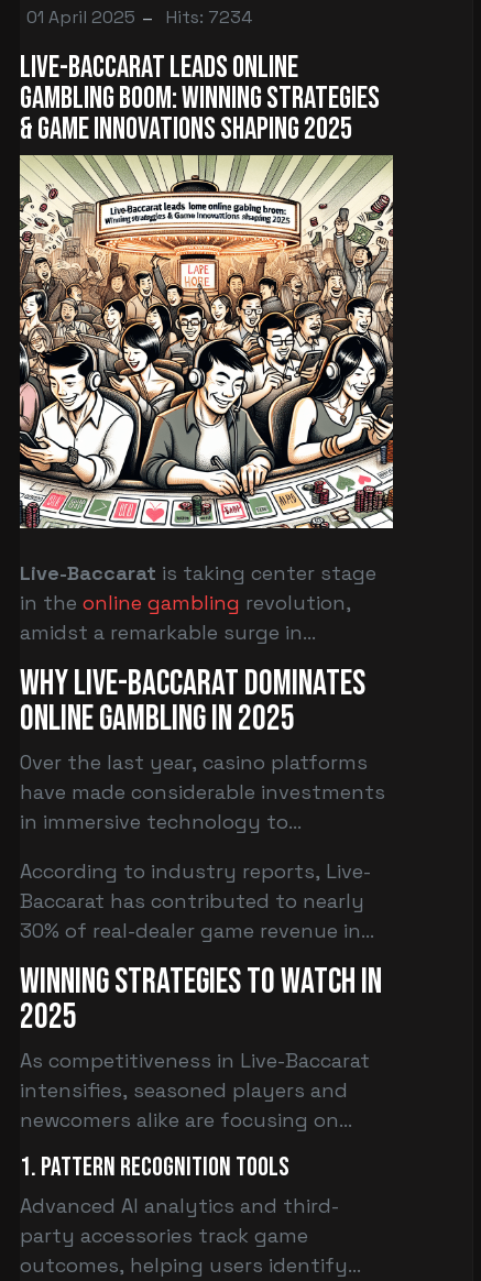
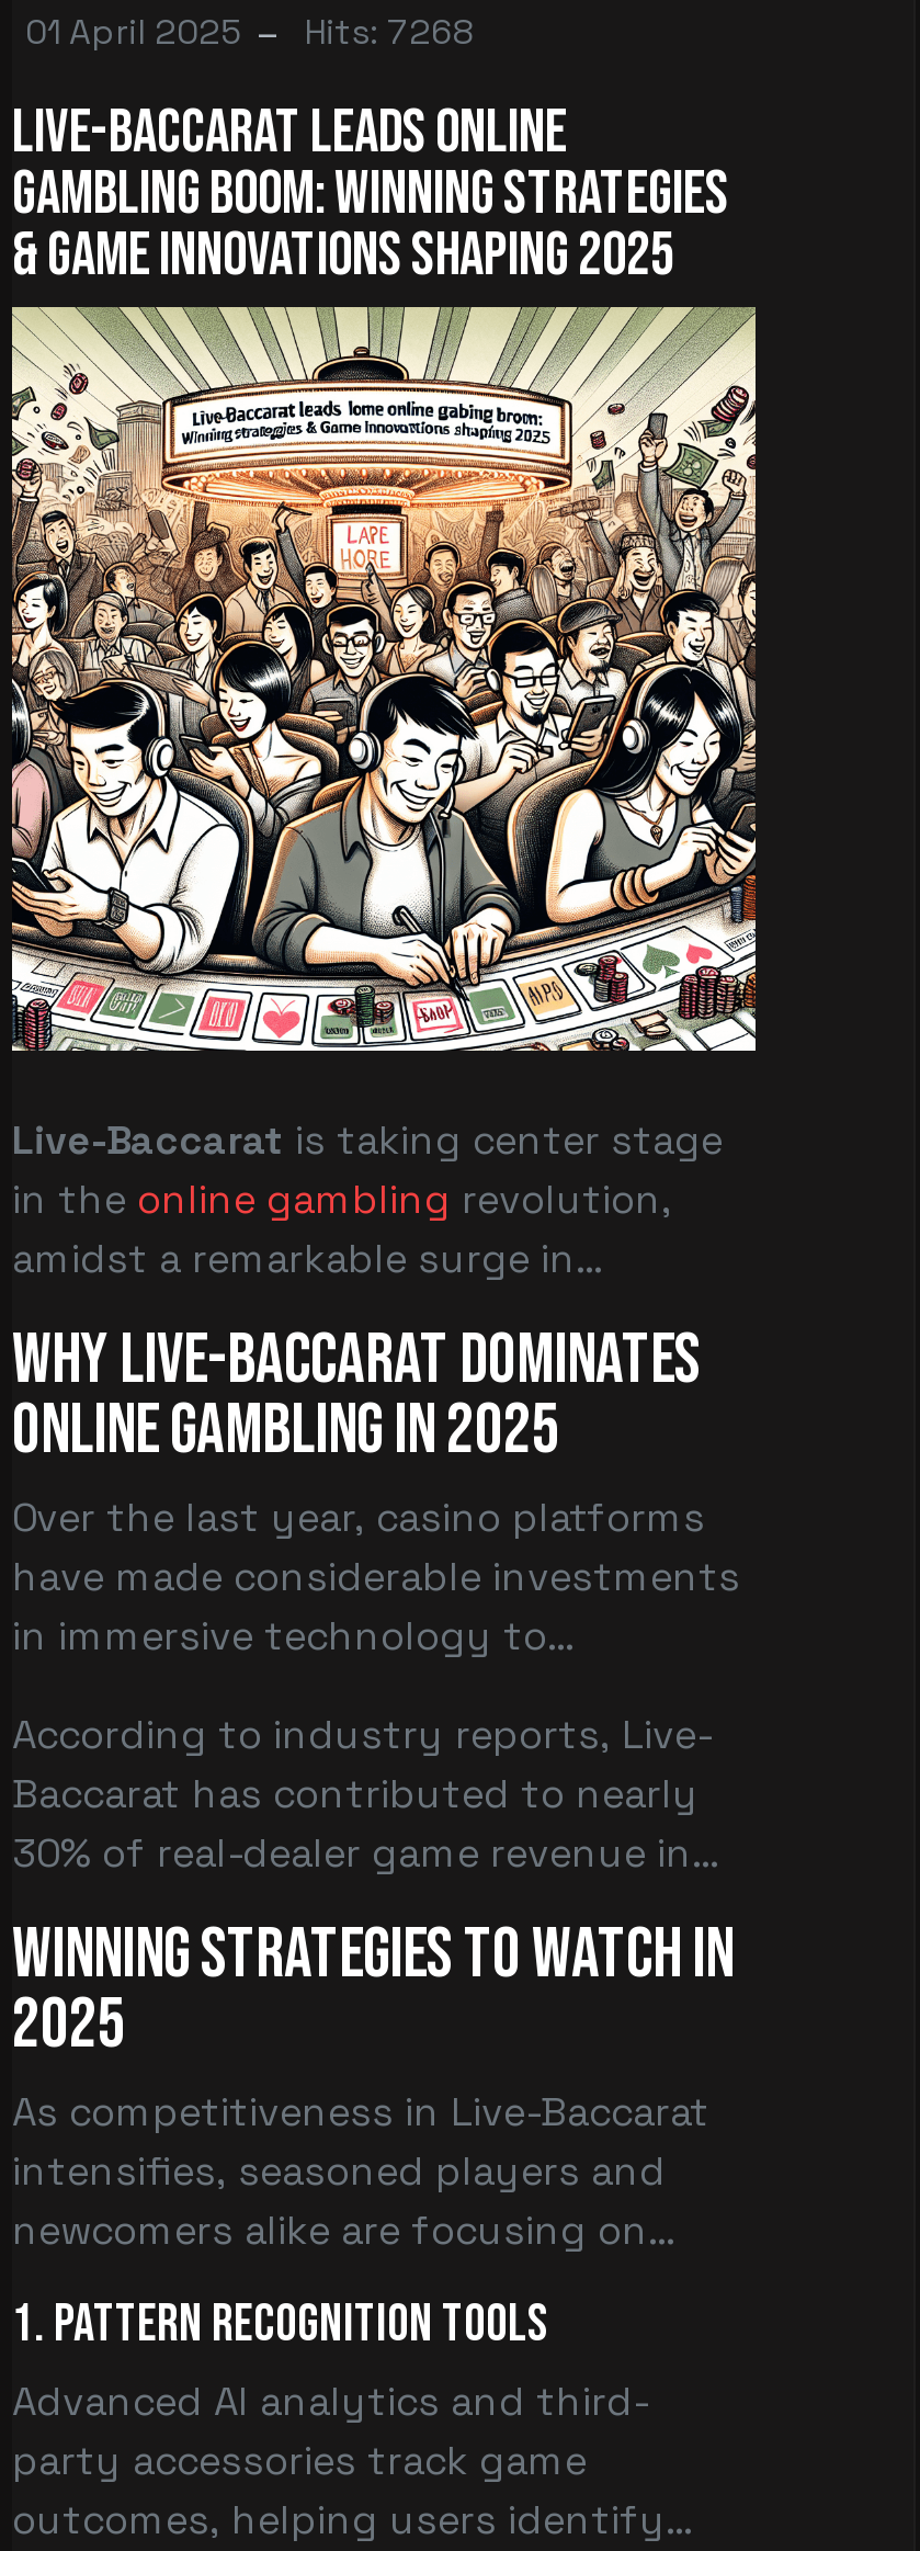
[26,6,252,28] 01 April 2025 Hits: 7234 -> [25,10,475,54] 01 April 2025 Hits: 7268

